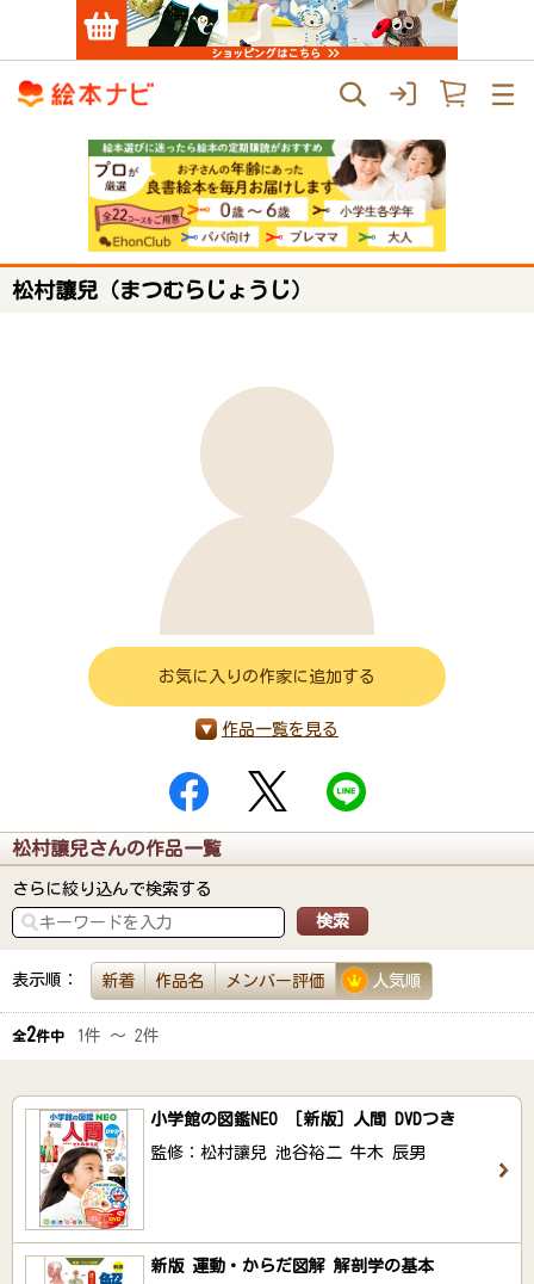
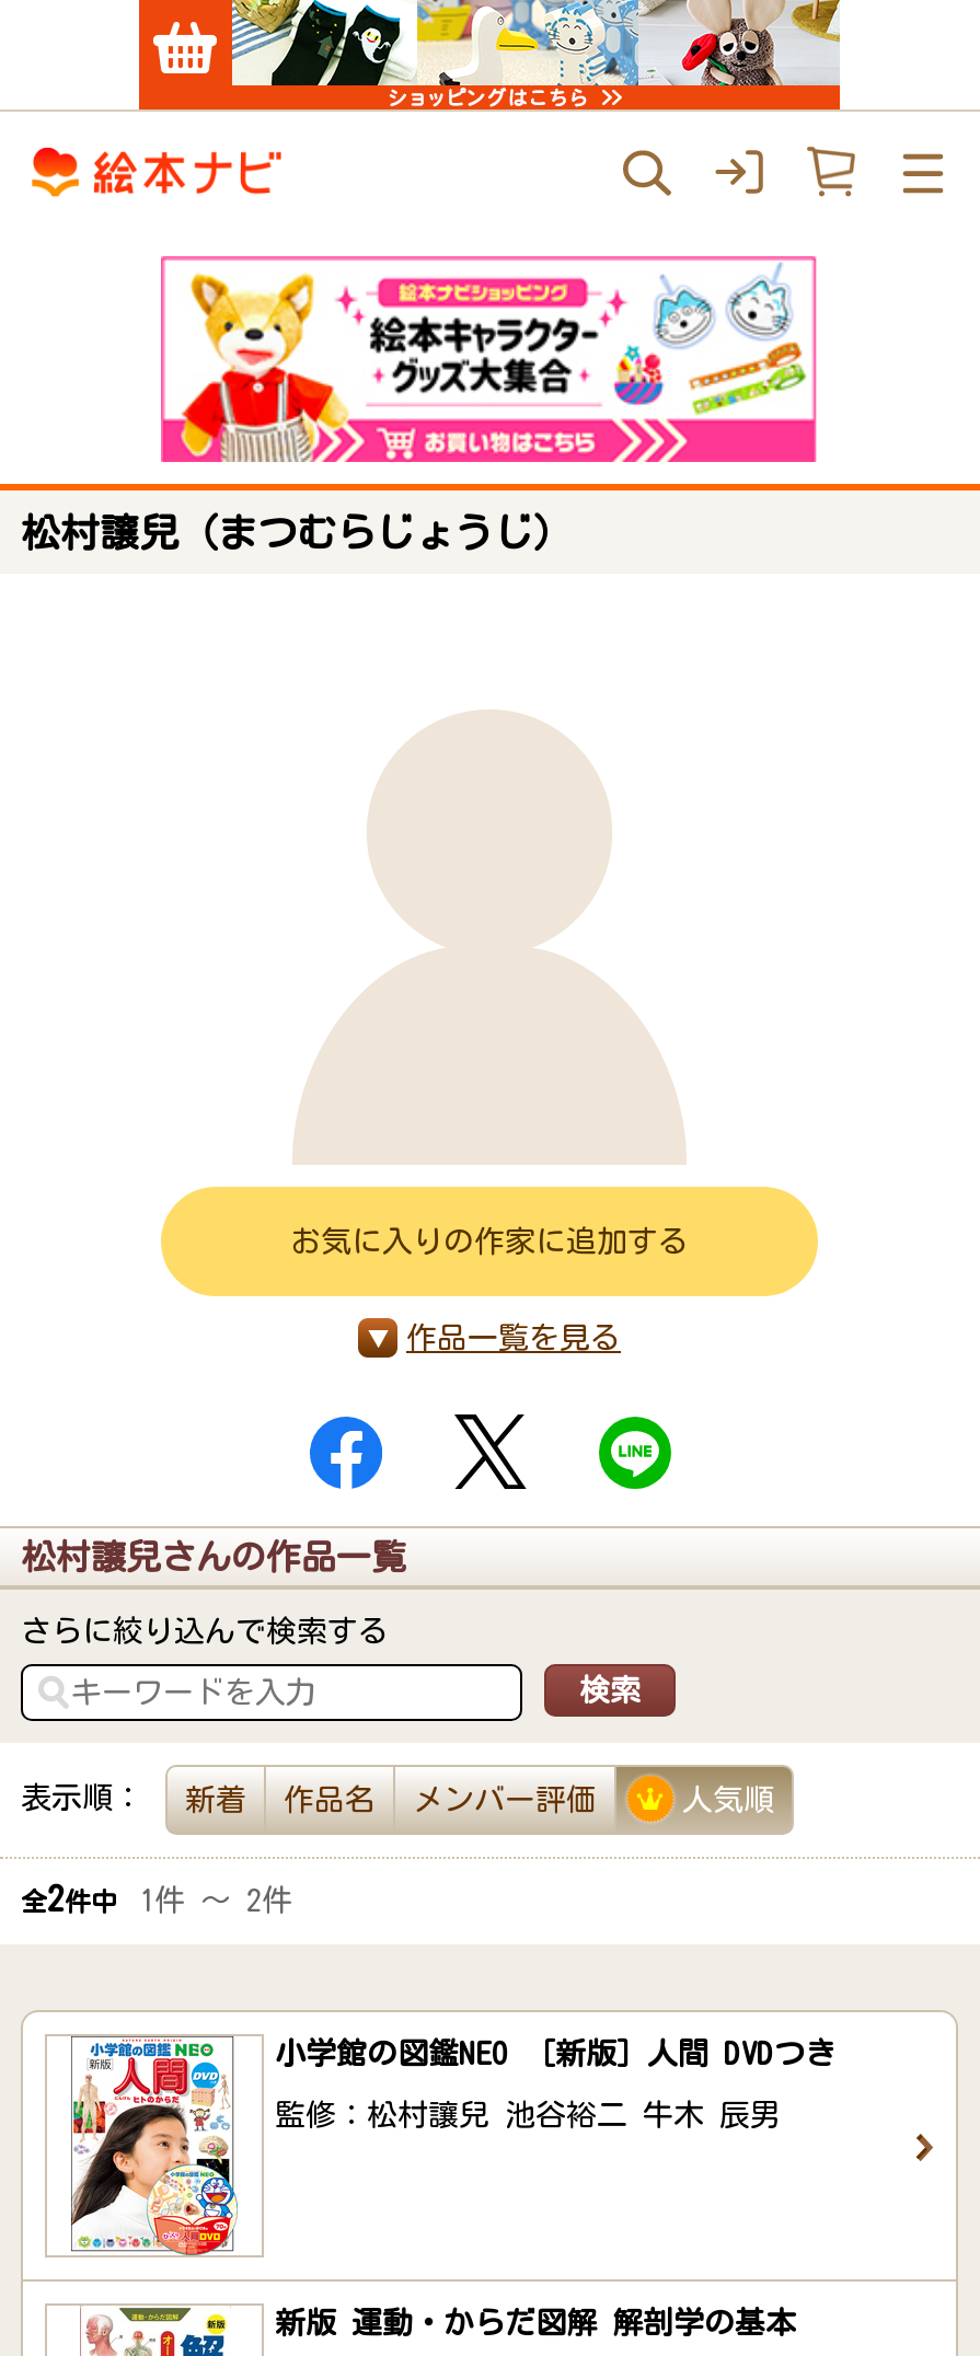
[87,138,447,253] [image] -> [159,254,818,464] [image]

